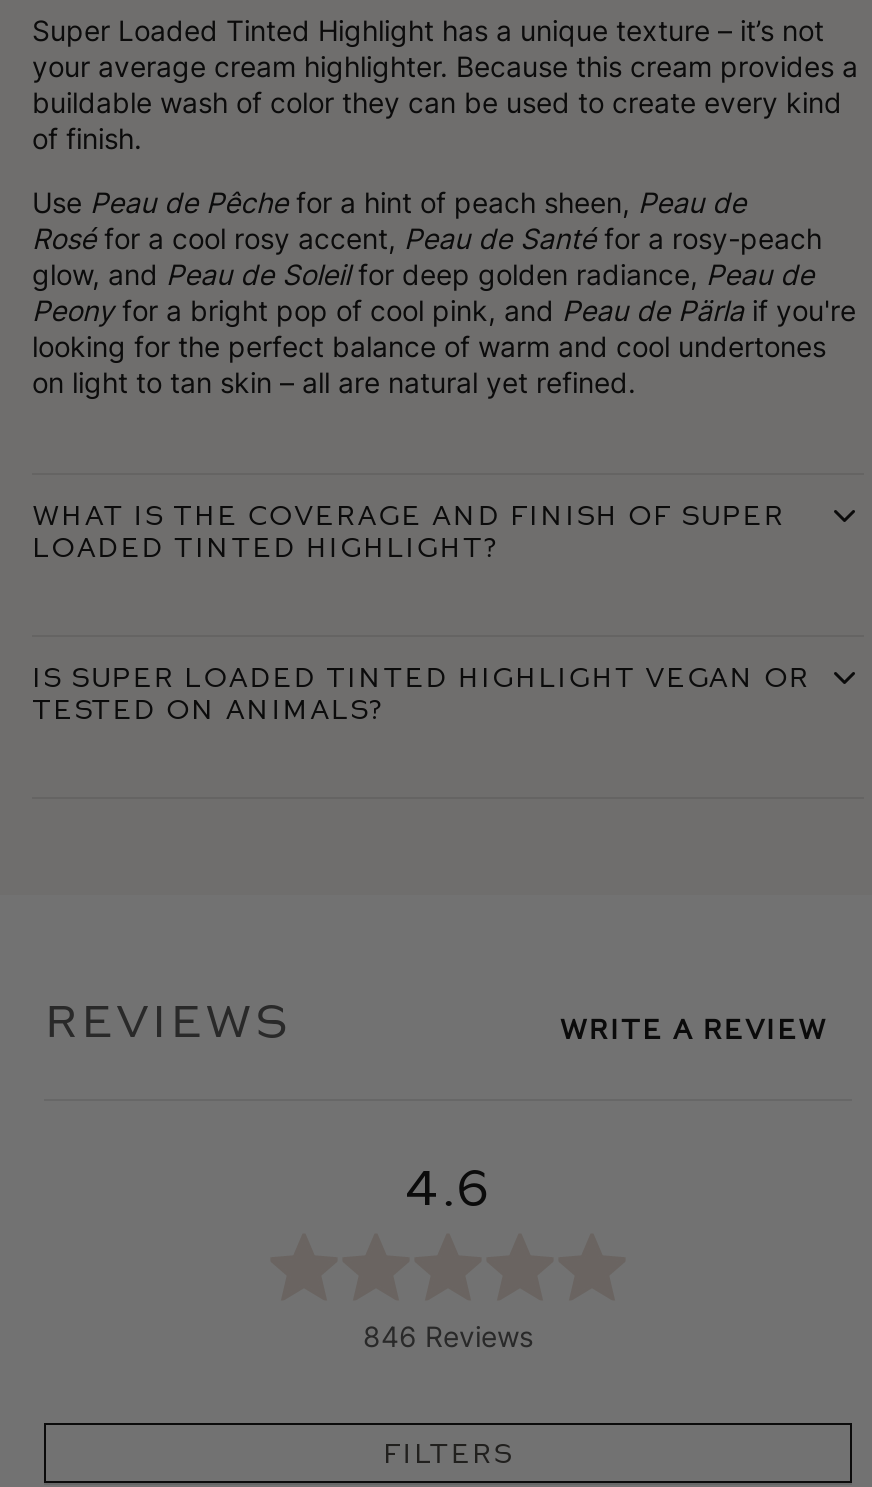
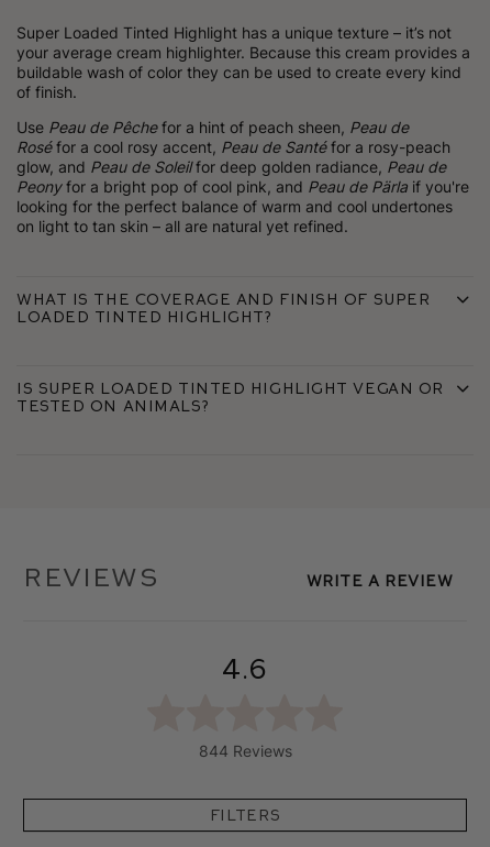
[363,1320,533,1354] 846 Reviews -> [198,741,292,760] 844 Reviews

